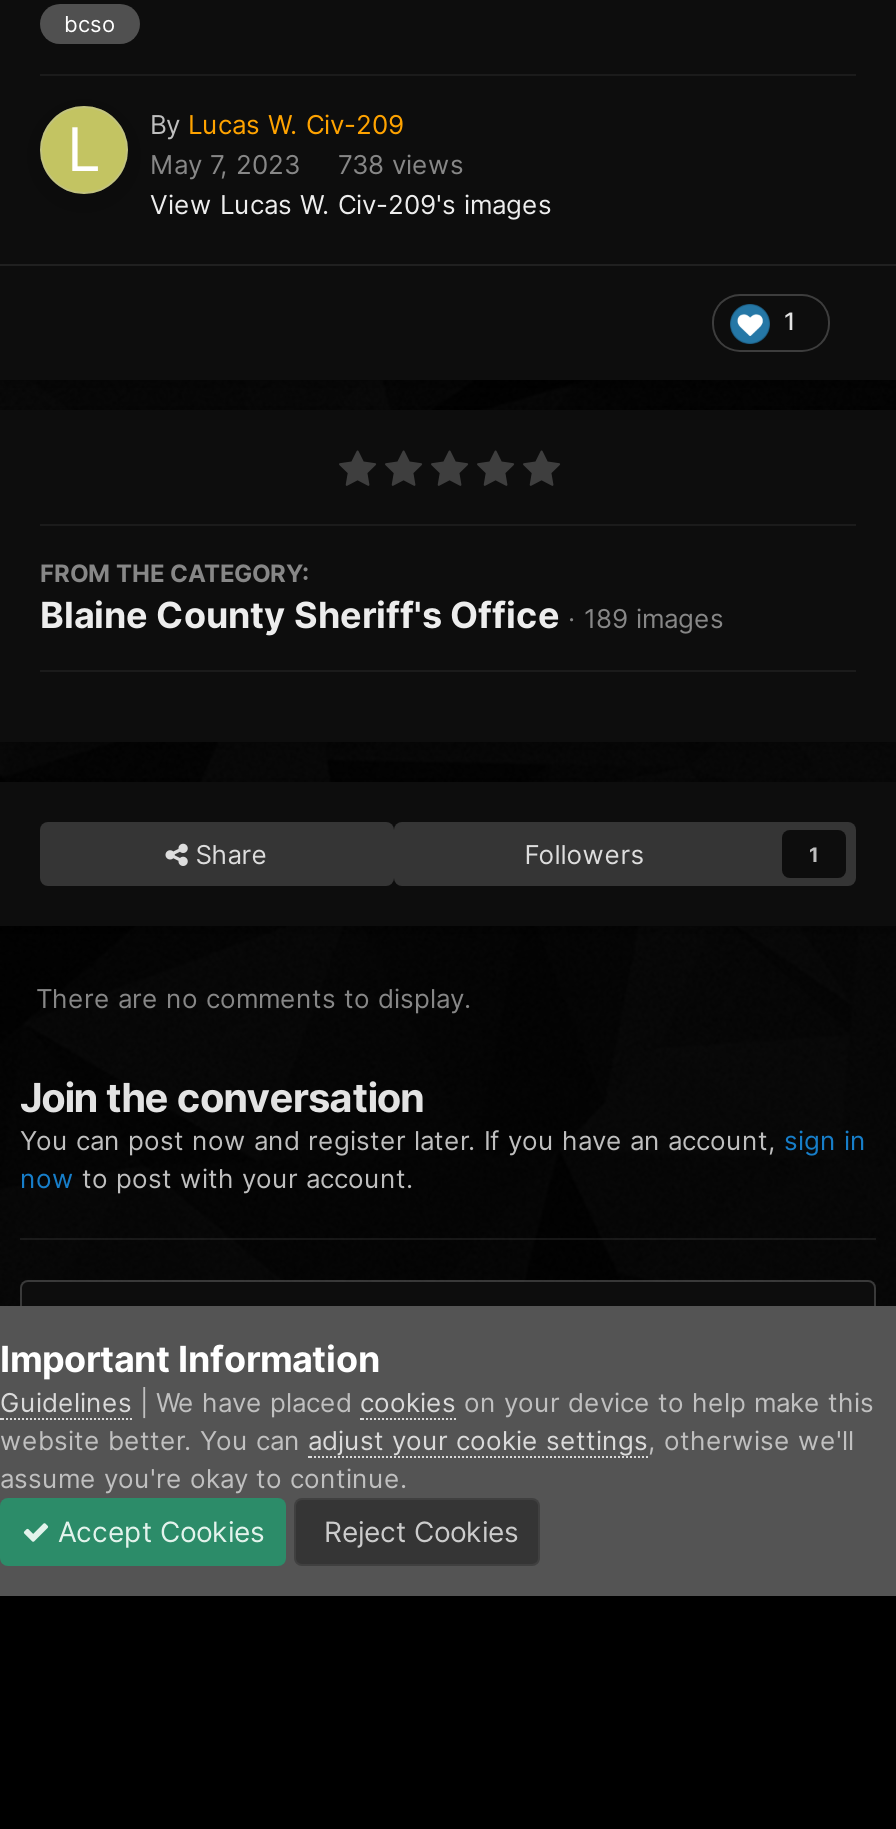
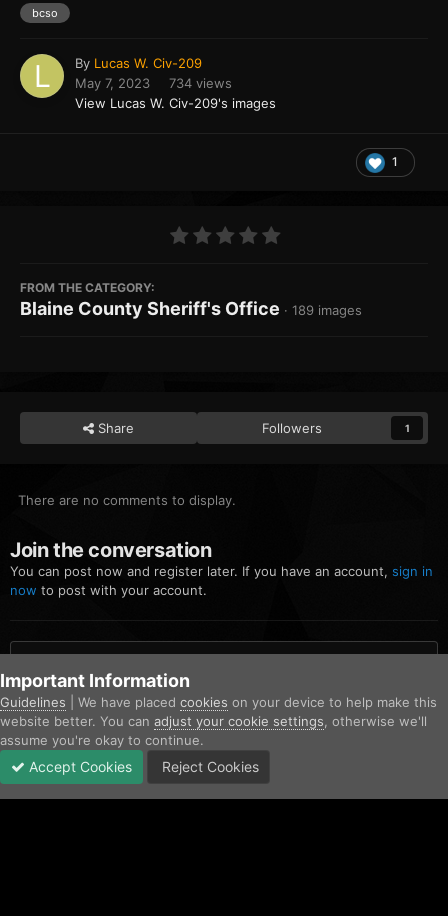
[150,148,464,180] May 7, 2023 738 views -> [75,75,232,91] May 7, 2023 734 views

